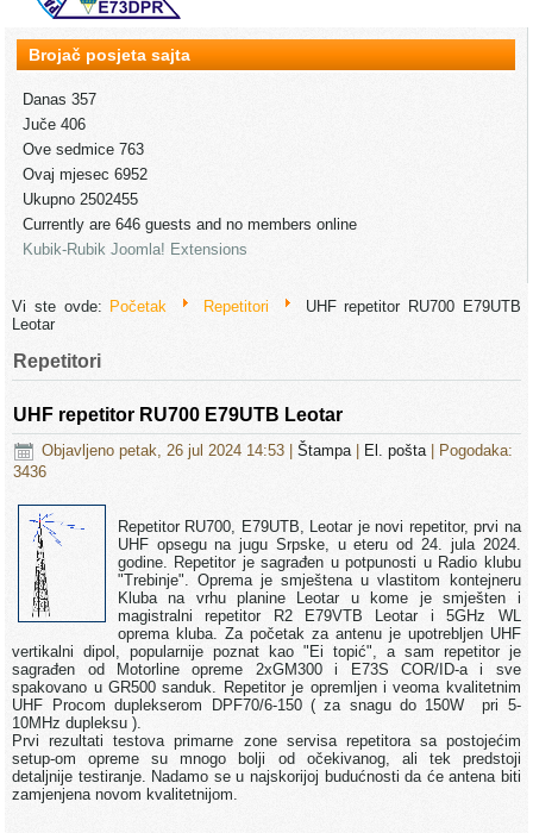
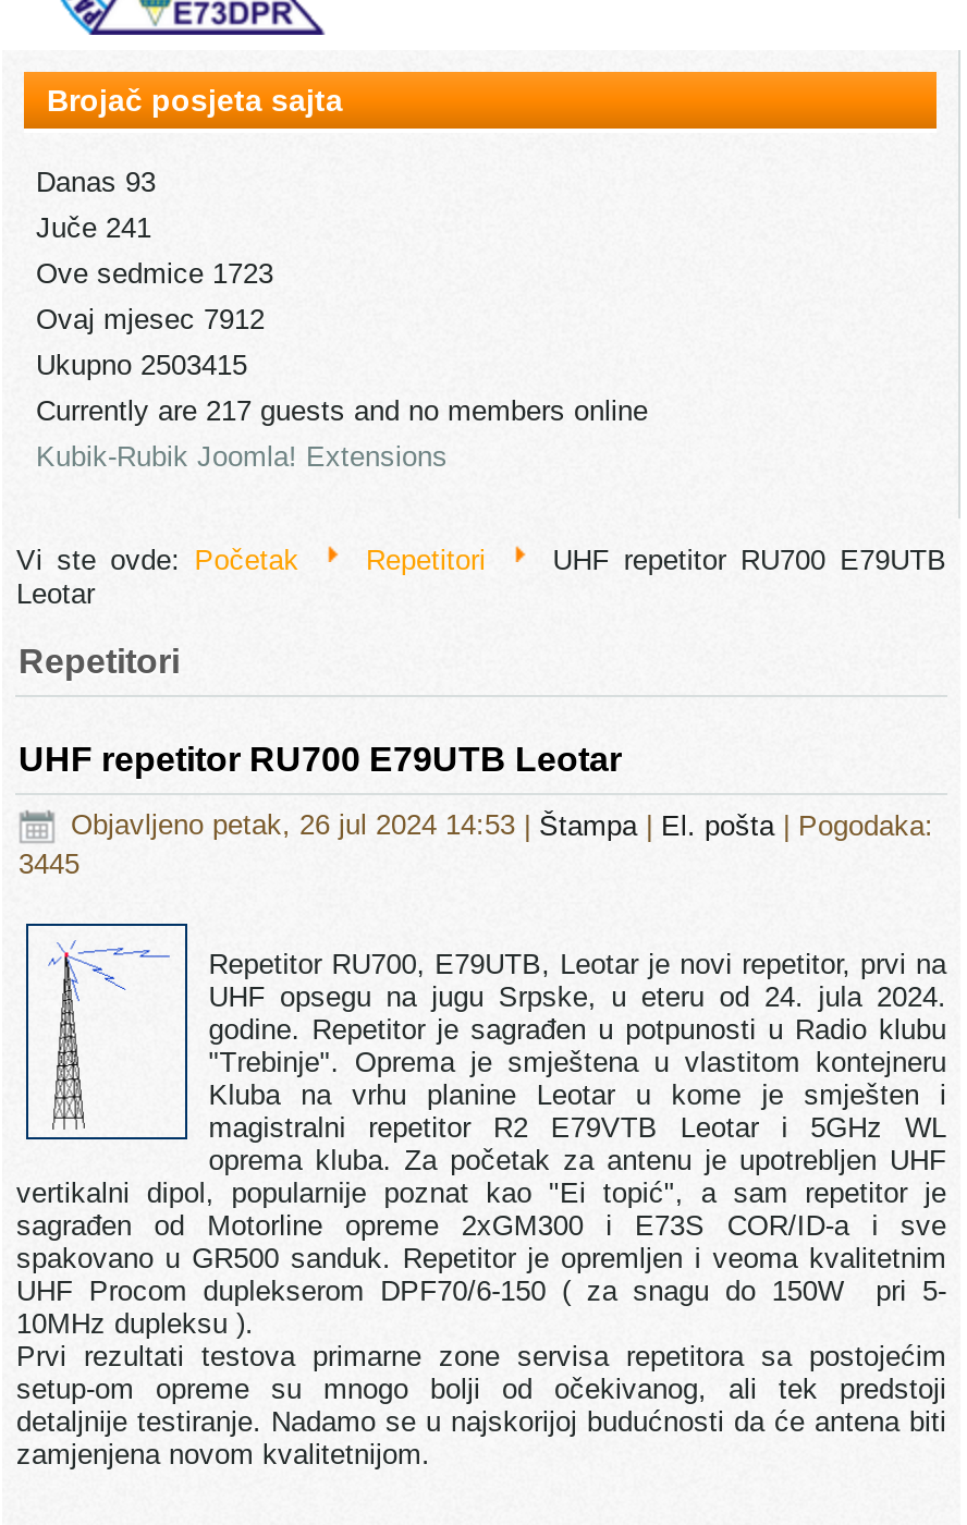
[23,91,97,109] Danas 357 -> [36,166,156,199] Danas 93
[23,116,86,134] Juče 406 -> [36,212,151,245] Juče 241
[23,141,145,159] Ove sedmice 763 -> [36,258,273,291] Ove sedmice 1723
[23,166,148,184] Ovaj mjesec 6952 -> [36,304,265,336] Ovaj mjesec 7912
[23,191,139,209] Ukupno 2502455 -> [36,349,247,382] Ukupno 2503415
[23,216,358,234] Currently are 646 guests and no members online -> [36,395,648,428] Currently are 217 guests and no members online
[14,463,47,481] 3436 -> [19,847,79,880] 3445

